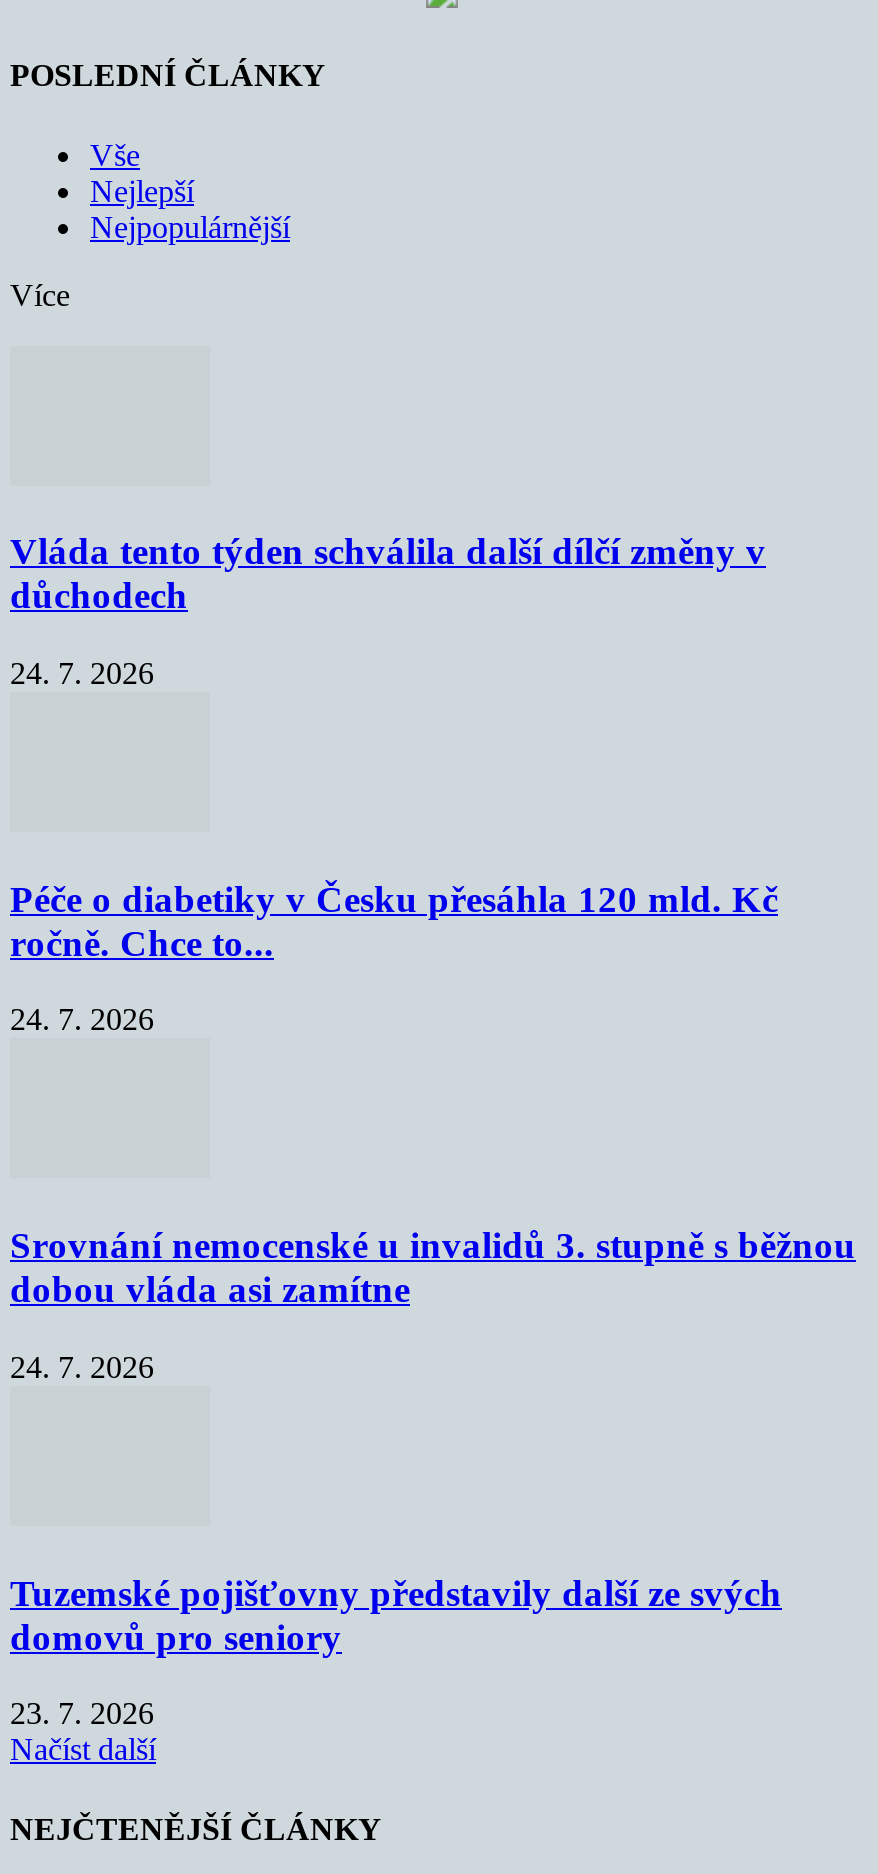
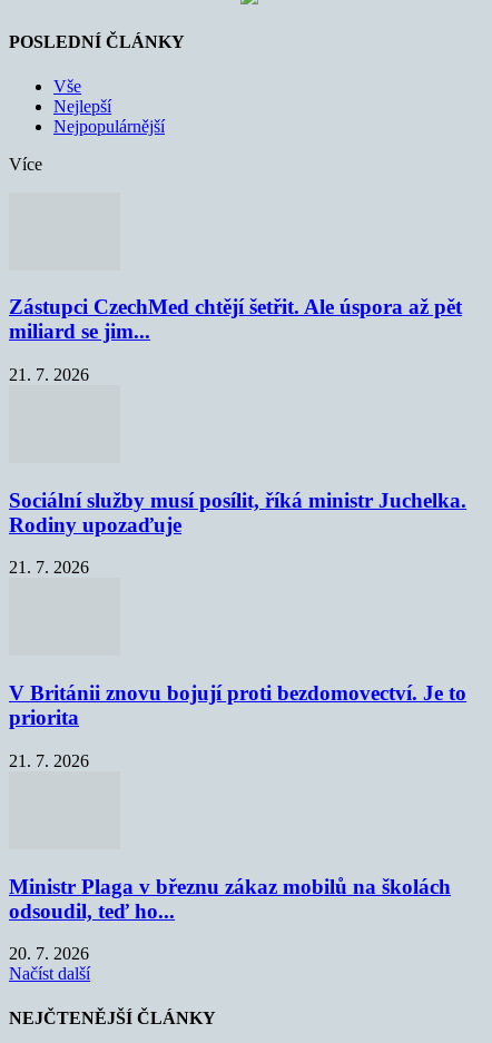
[10,530,766,616] Vláda tento týden schválila další dílčí změny v | důchodech -> [9,295,462,343] Zástupci CzechMed chtějí šetřit. Ale úspora až pět | miliard se jim...
[10,656,154,690] 24. 7. 2026 -> [9,365,89,384] 21. 7. 2026
[10,877,778,963] Péče o diabetiky v Česku přesáhla 120 mld. Kč | ročně. Chce to... -> [9,488,466,536] Sociální služby musí posílit, říká ministr Juchelka. | Rodiny upozaďuje
[10,1003,154,1037] 24. 7. 2026 -> [9,558,89,577] 21. 7. 2026
[10,1224,856,1310] Srovnání nemocenské u invalidů 3. stupně s běžnou | dobou vláda asi zamítne -> [9,681,466,729] V Británii znovu bojují proti bezdomovectví. Je to | priorita
[10,1350,154,1384] 24. 7. 2026 -> [9,751,89,770] 21. 7. 2026
[10,1571,782,1657] Tuzemské pojišťovny představily další ze svých | domovů pro seniory -> [9,874,451,922] Ministr Plaga v březnu zákaz mobilů na školách | odsoudil, teď ho...
[10,1697,154,1731] 23. 7. 2026 -> [9,944,89,963] 20. 7. 2026

